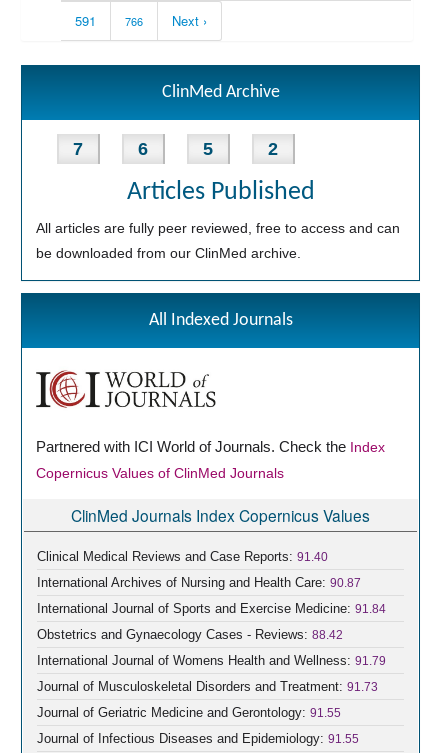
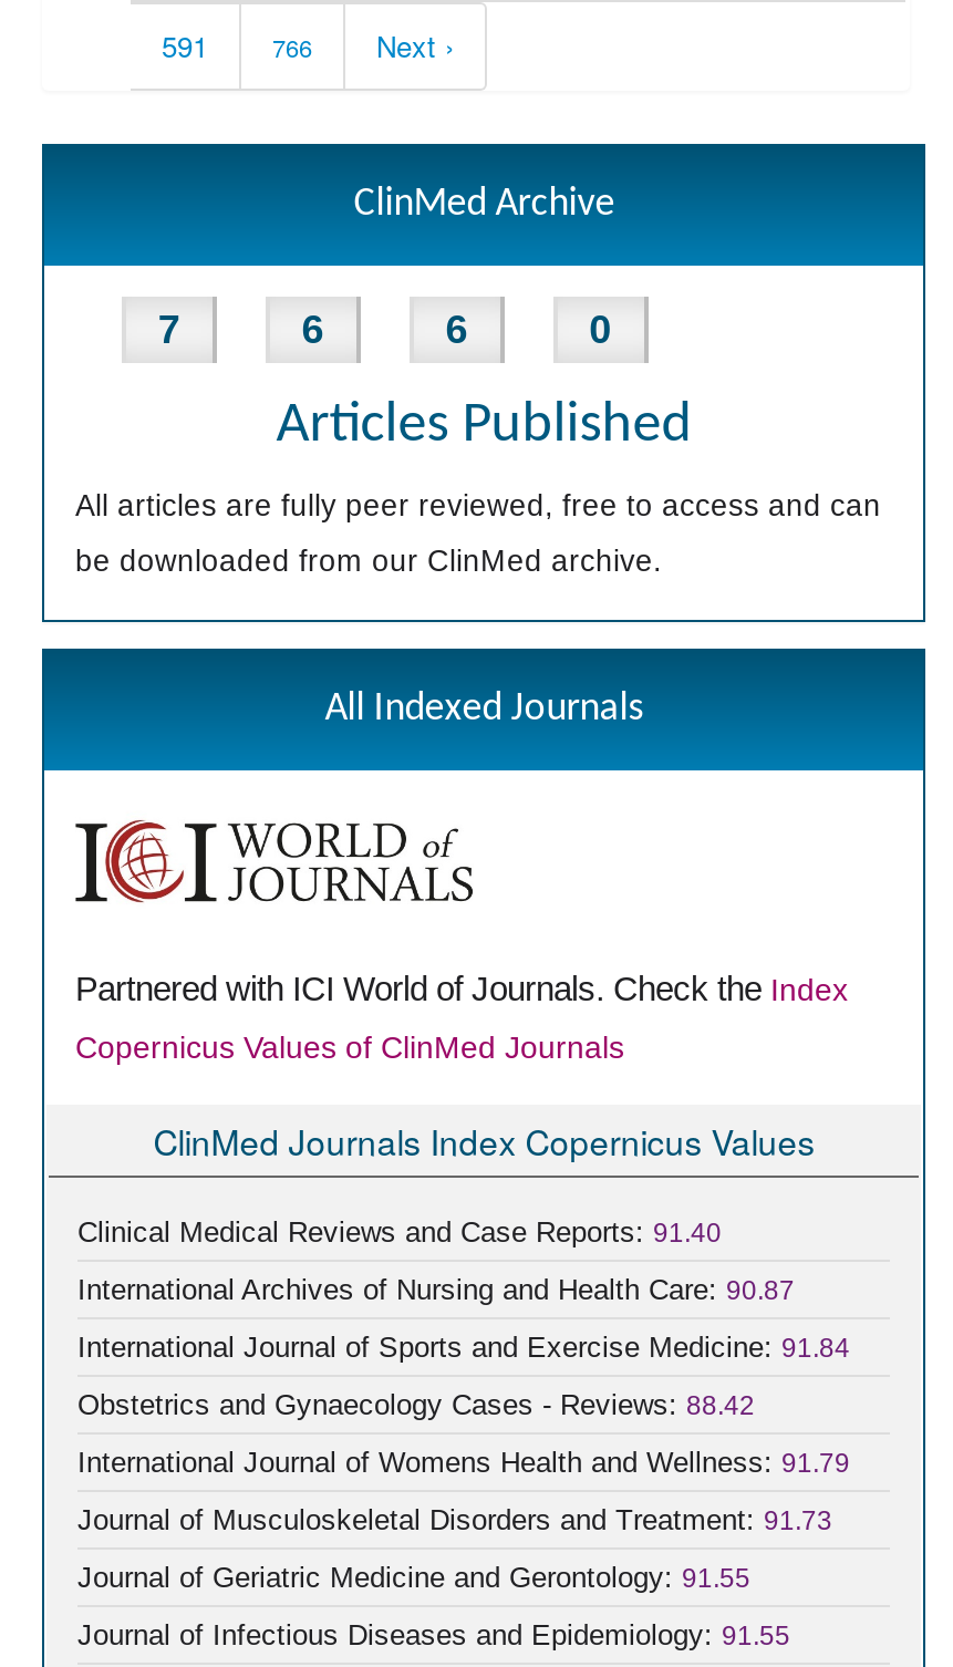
[203,139,213,159] 5 -> [445,307,468,352] 6
[268,139,278,159] 2 -> [589,307,611,352] 0

